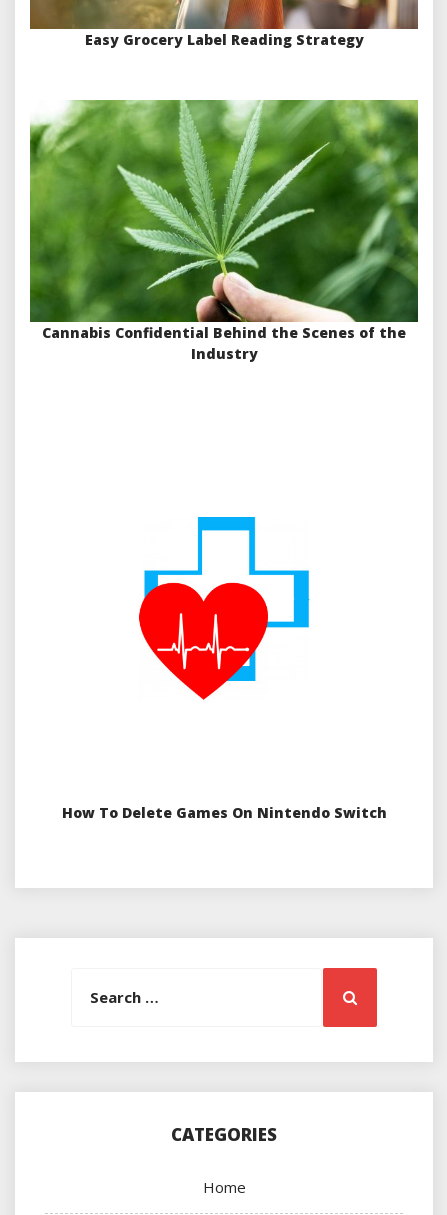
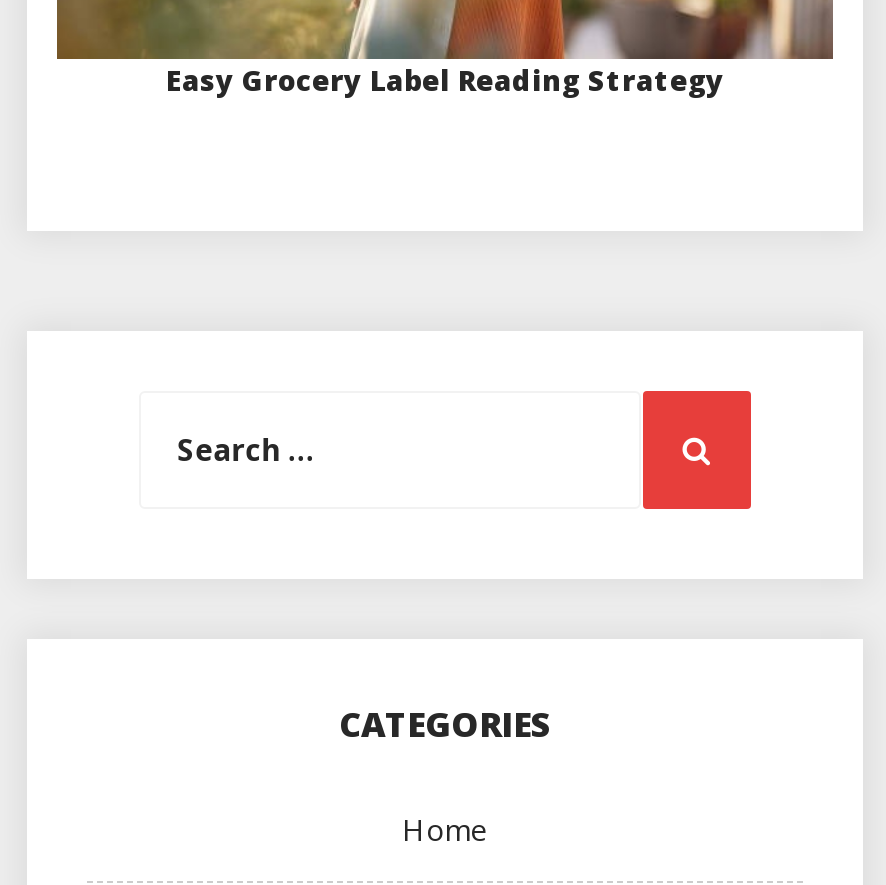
[30,99,419,363] [image] | Cannabis Confidential Behind the Scenes of the | Industry -> none
[138,516,310,700] [image] -> none
[61,803,386,822] How To Delete Games On Nintendo Switch -> none

